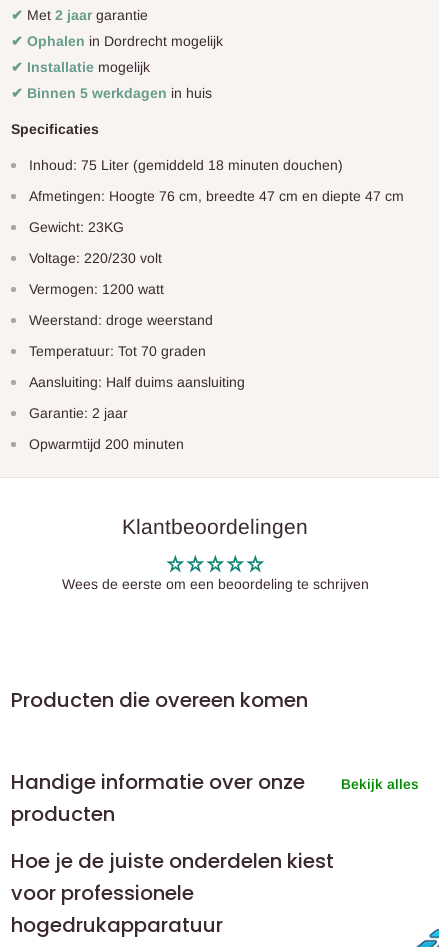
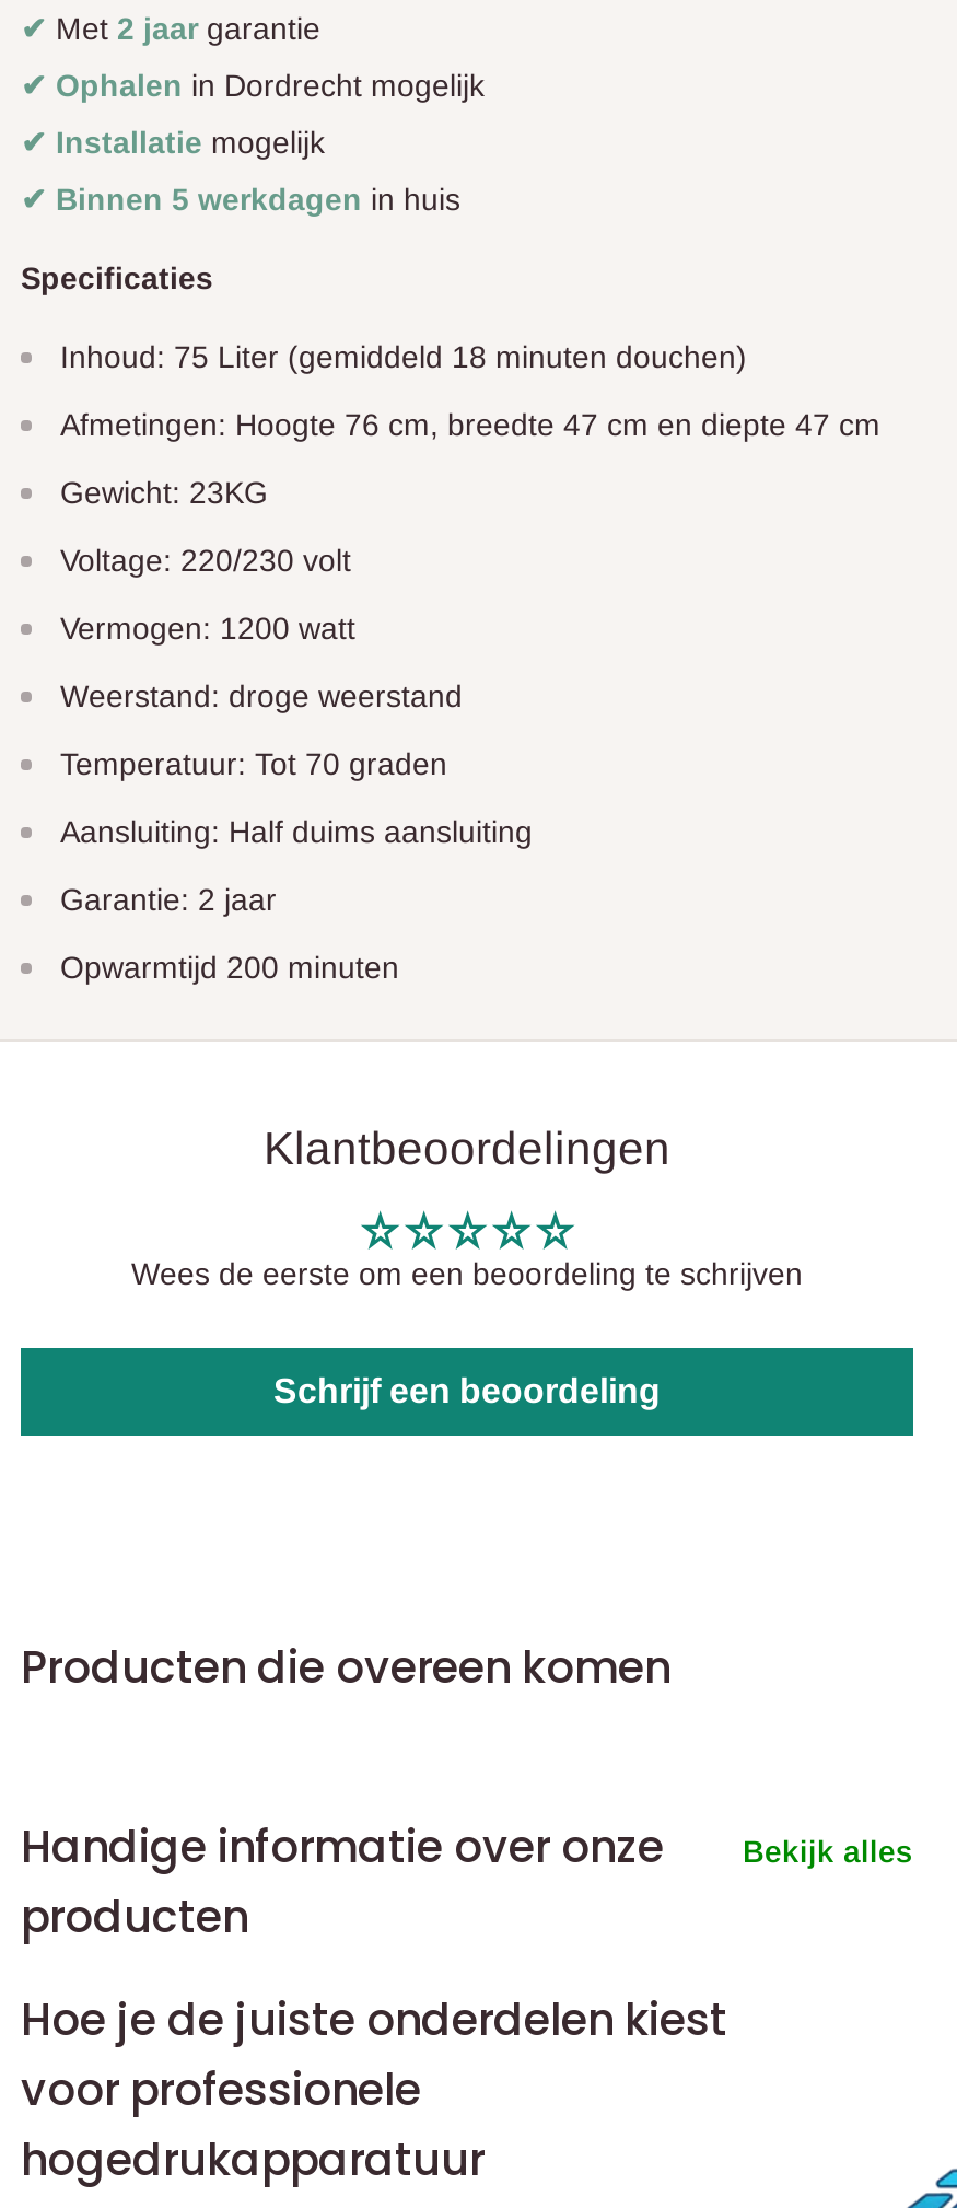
none -> [273,1372,661,1409] Schrijf een beoordeling

